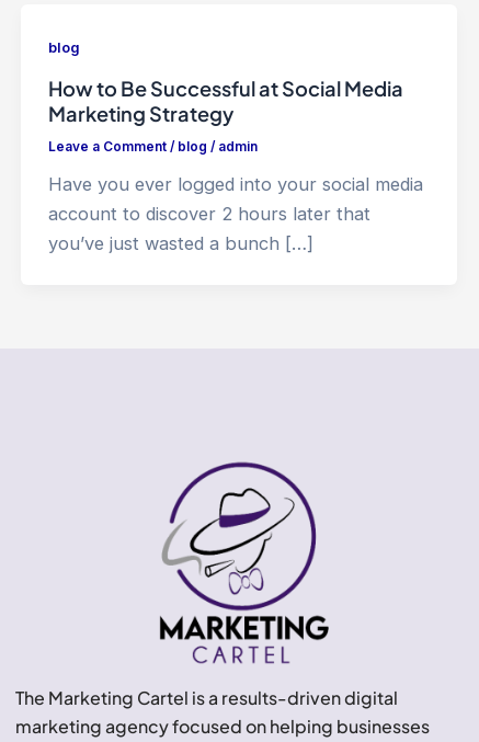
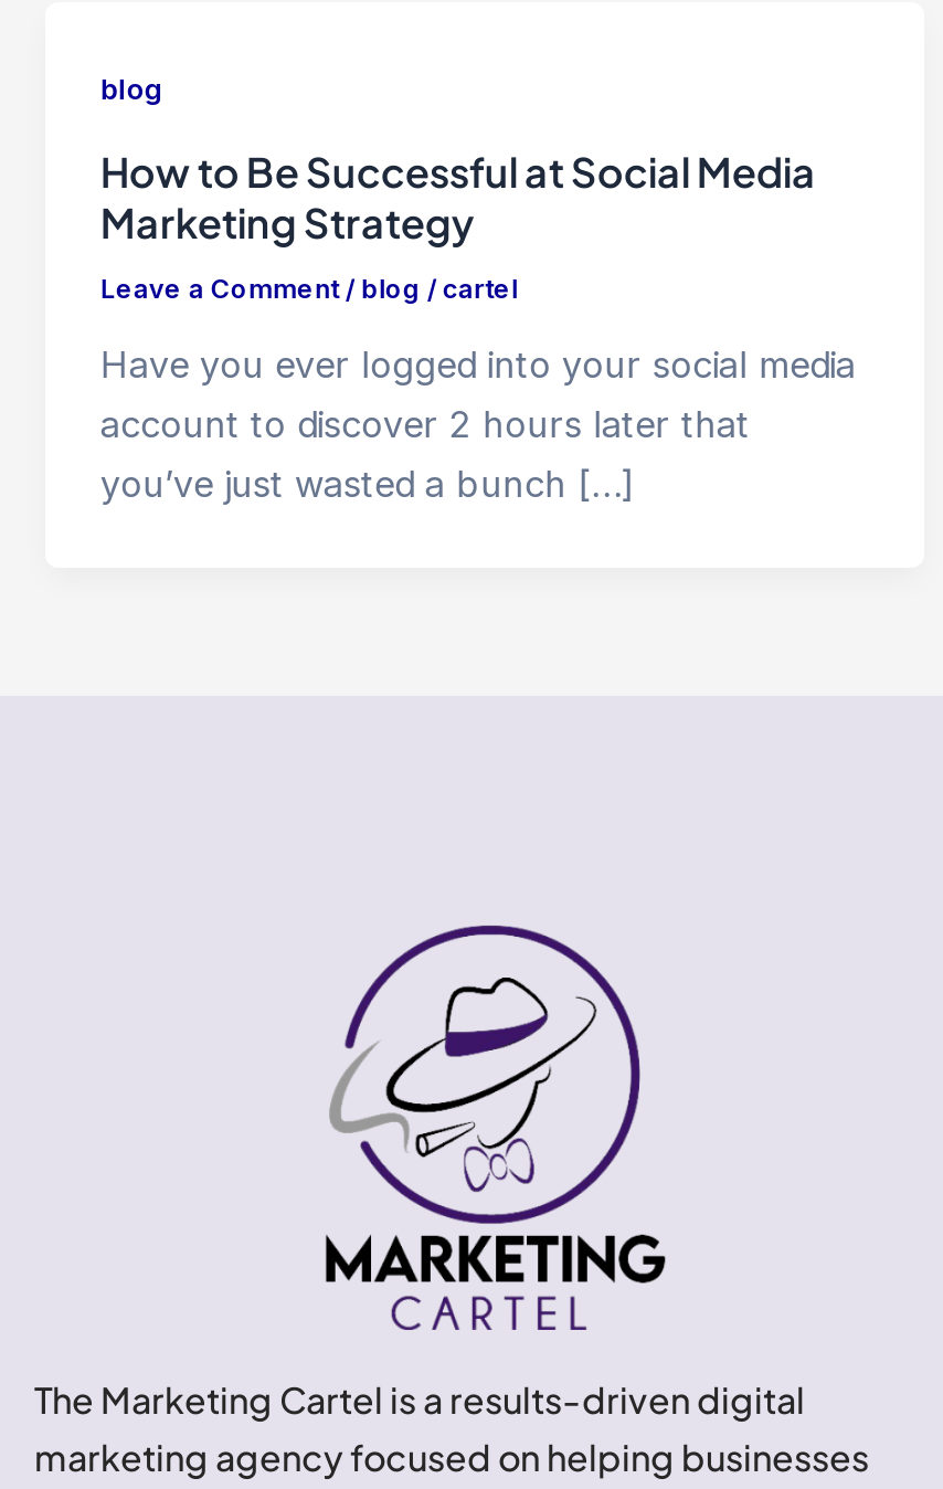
[48,139,257,155] Leave a Comment / blog / admin -> [100,274,518,305] Leave a Comment / blog / cartel

